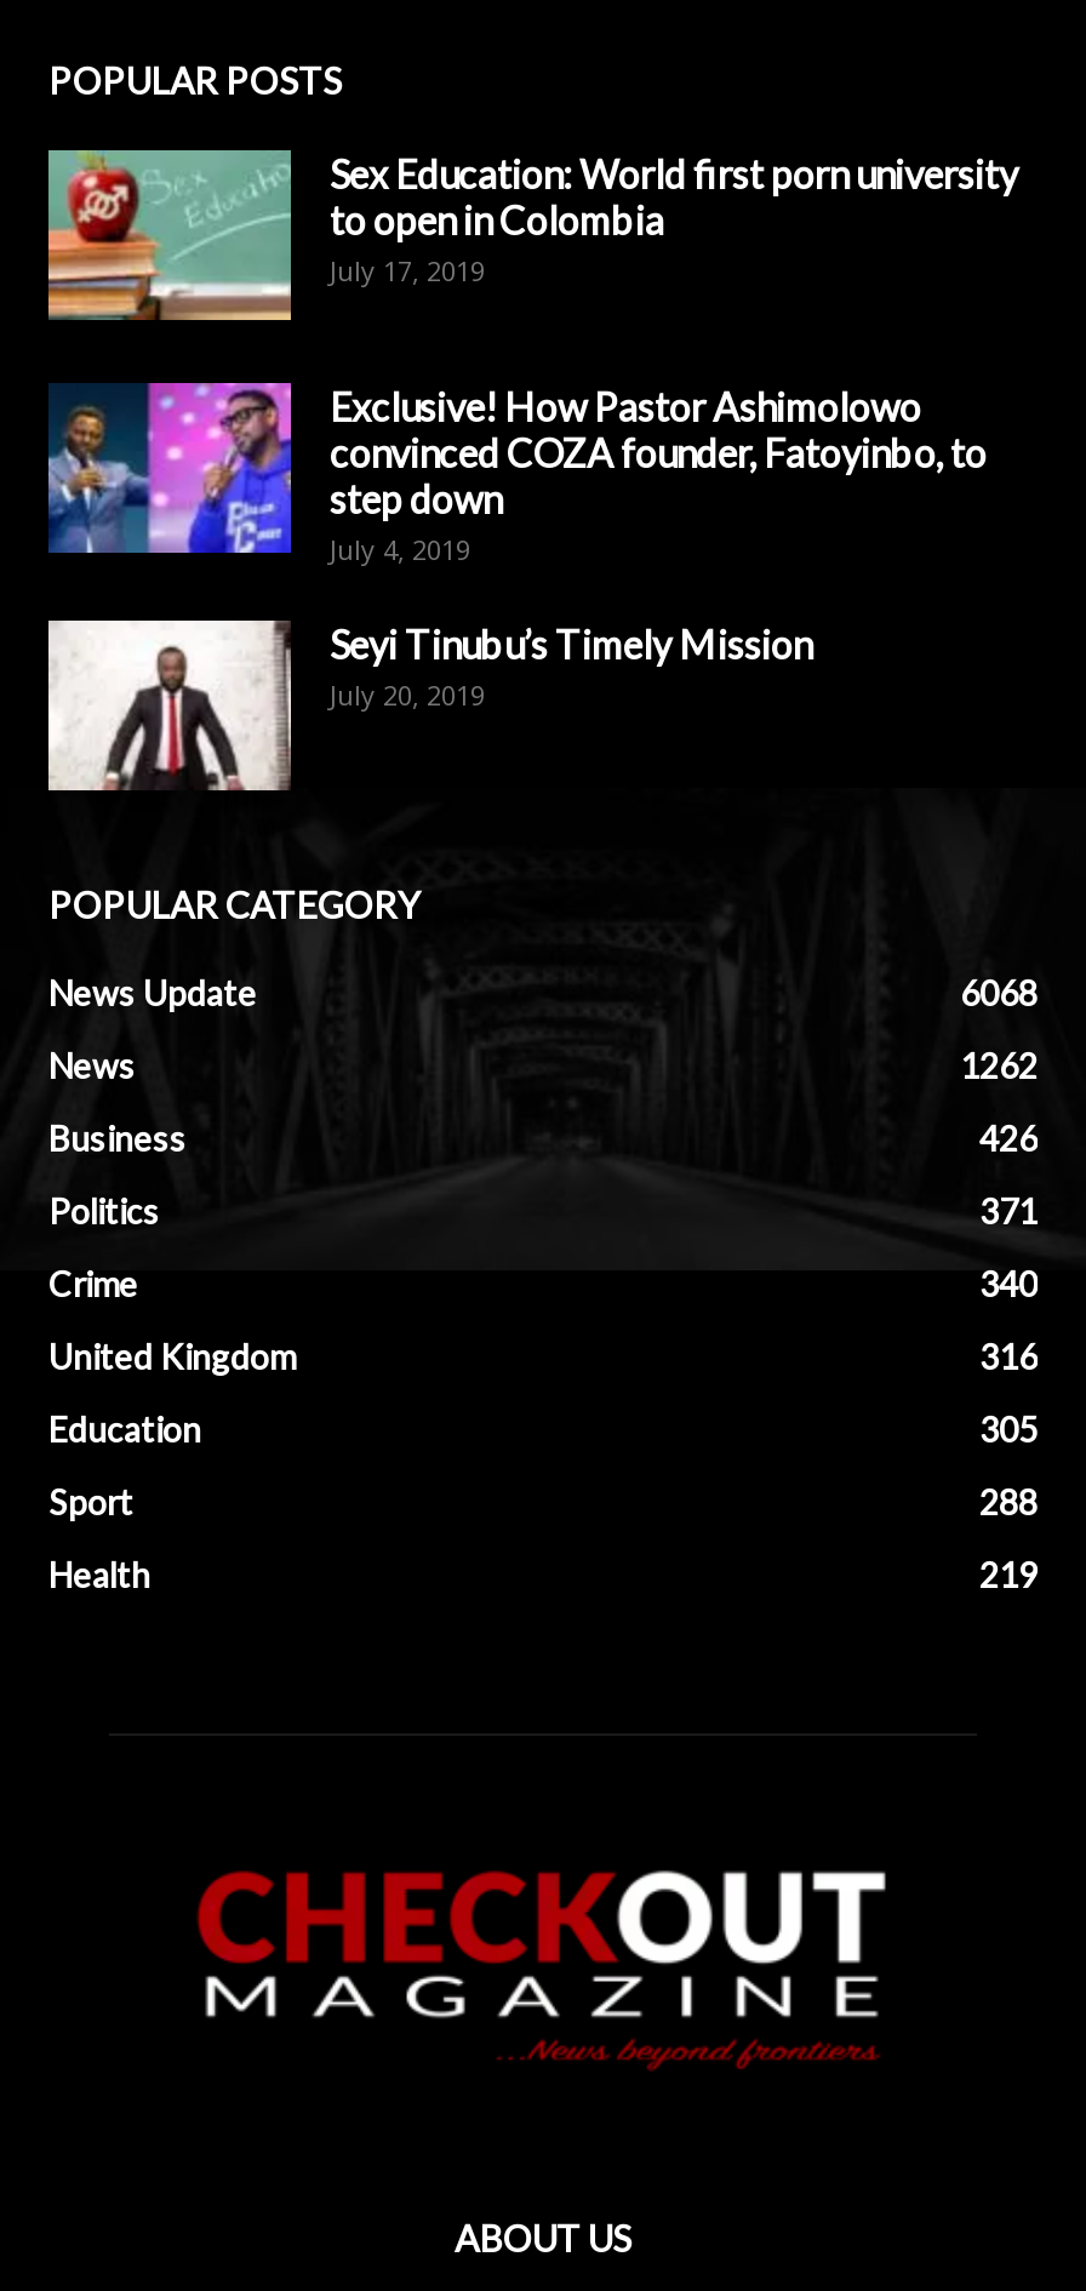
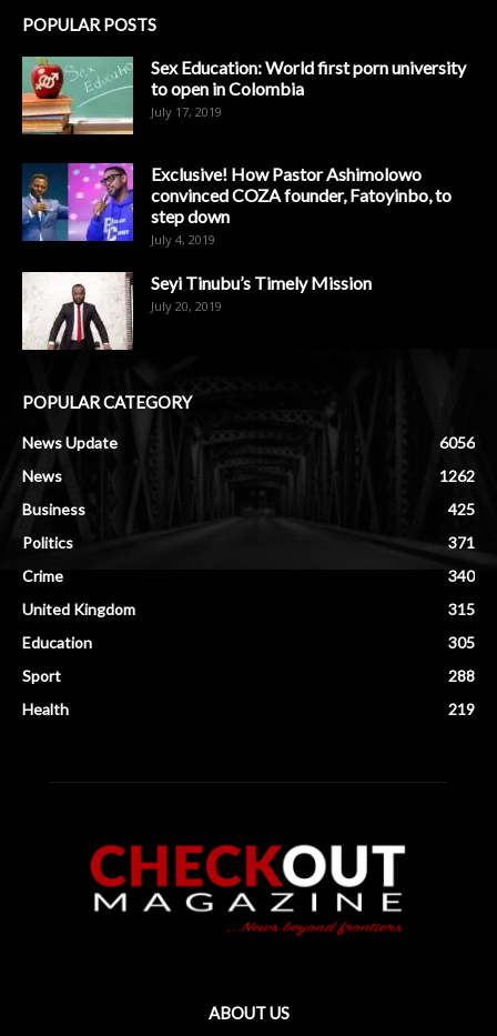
[960,973,1038,1014] 6068 -> [439,433,475,452] 6056
[979,1118,1038,1159] 426 -> [448,500,475,519] 425
[979,1336,1038,1378] 316 -> [448,600,475,619] 315

